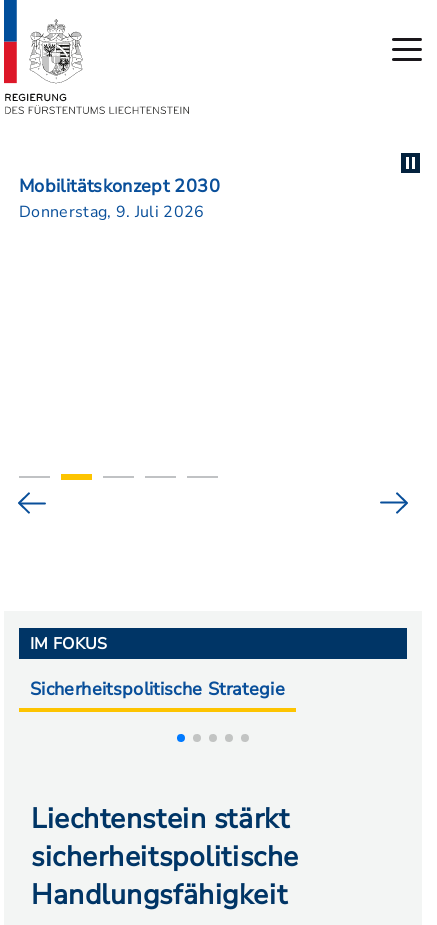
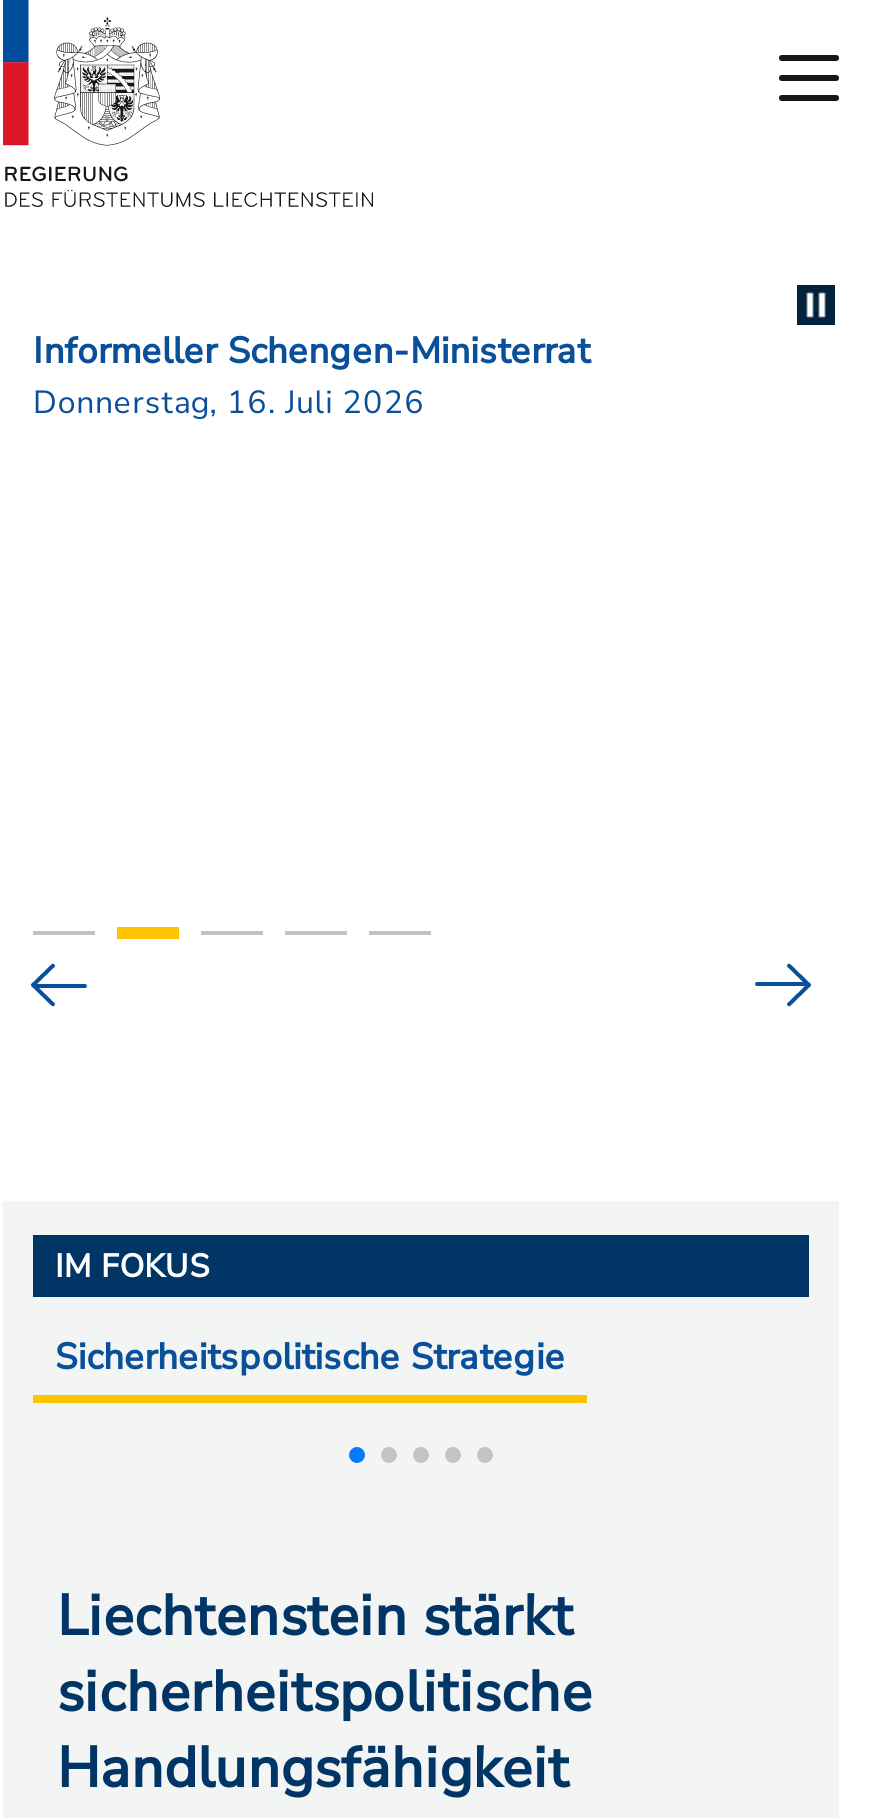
[19,174,220,223] Mobilitätskonzept 2030 | Donnerstag, 9. Juli 2026 -> [33,327,590,425] Informeller Schengen-Ministerrat | Donnerstag, 16. Juli 2026

